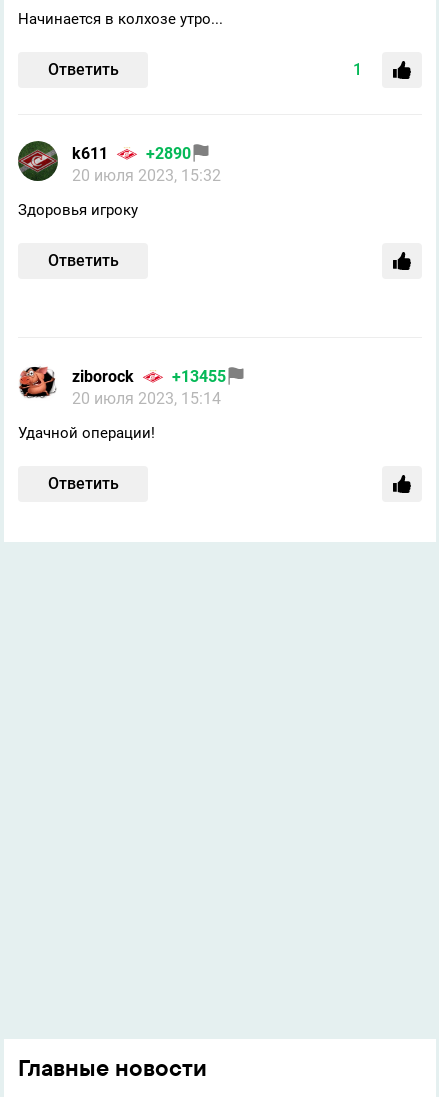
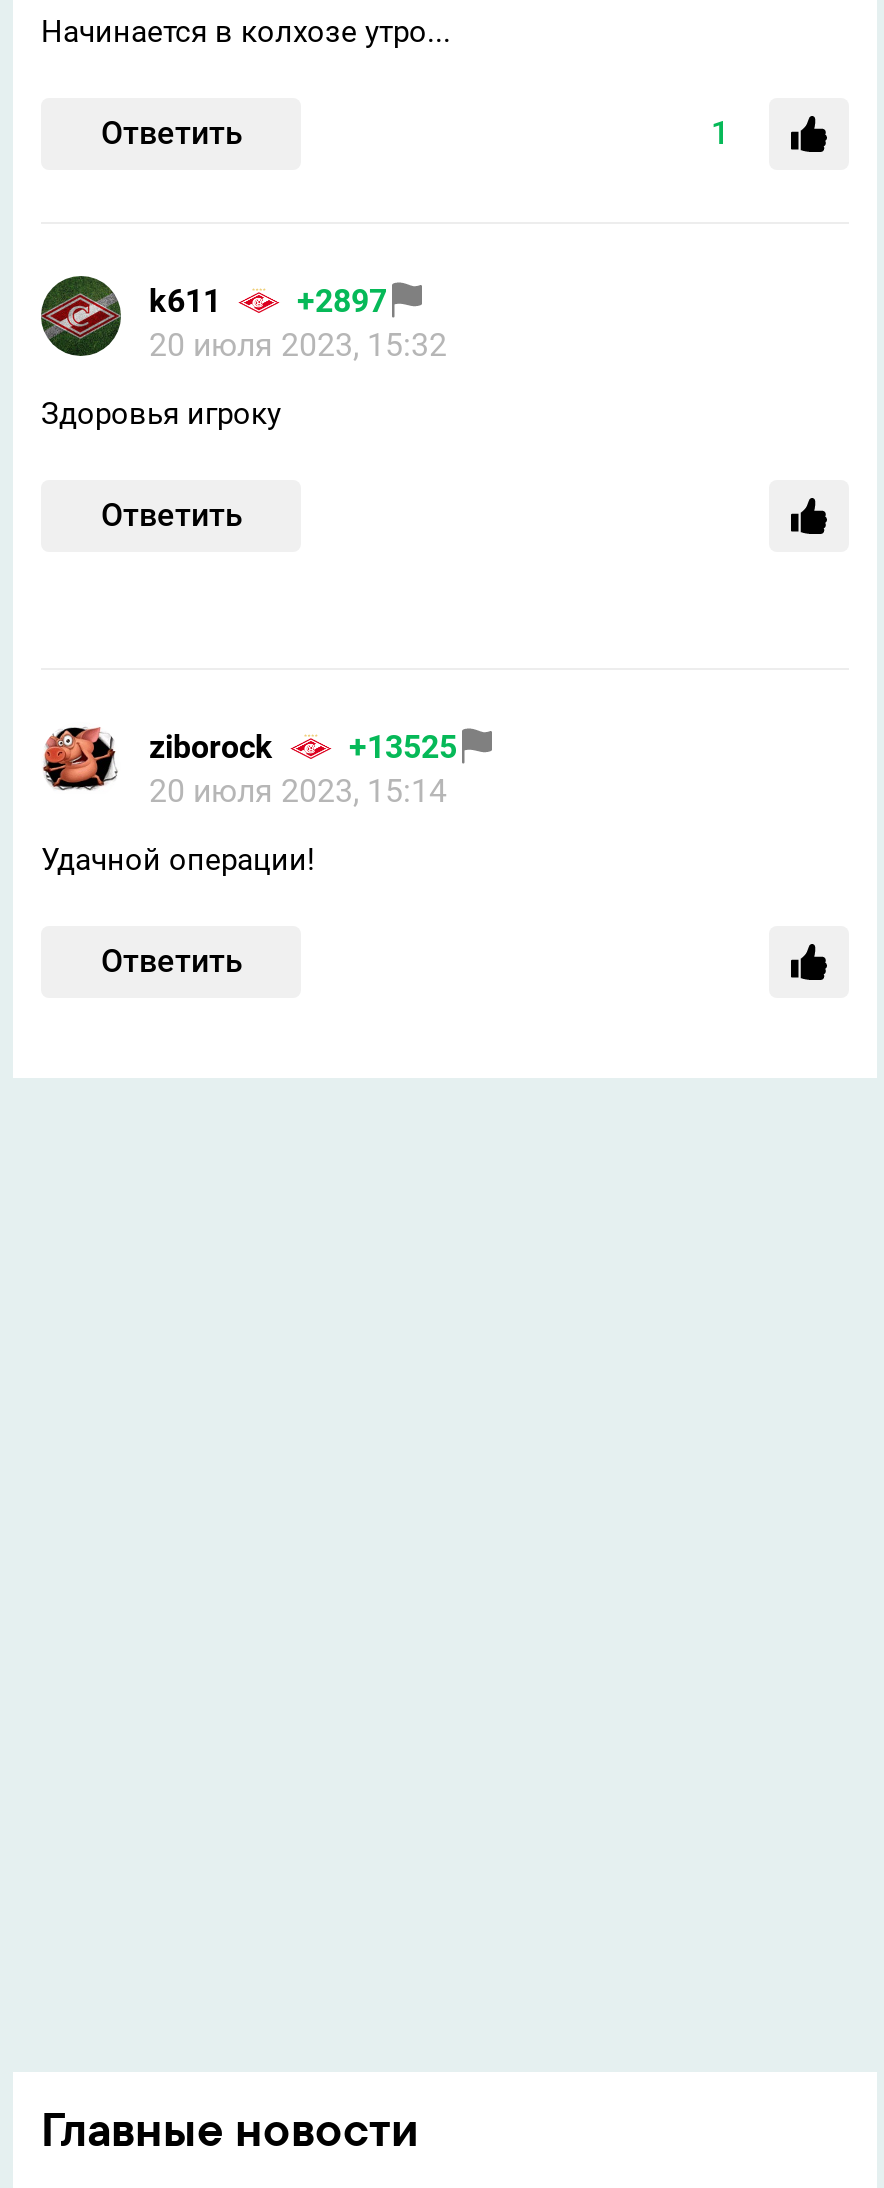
[72,144,191,163] k611 +2890 -> [149,282,387,320] k611 +2897
[72,367,226,386] ziborock +13455 -> [149,728,457,766] ziborock +13525

